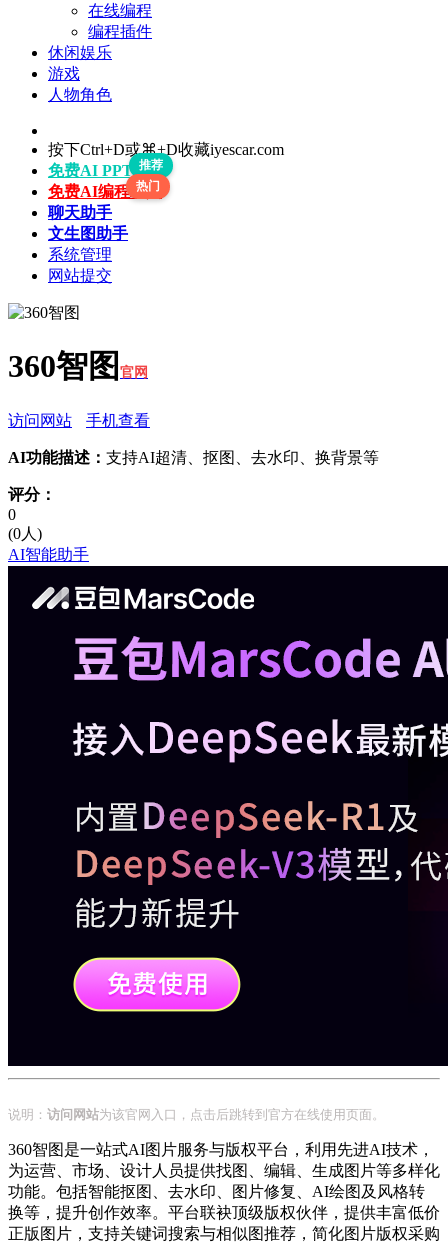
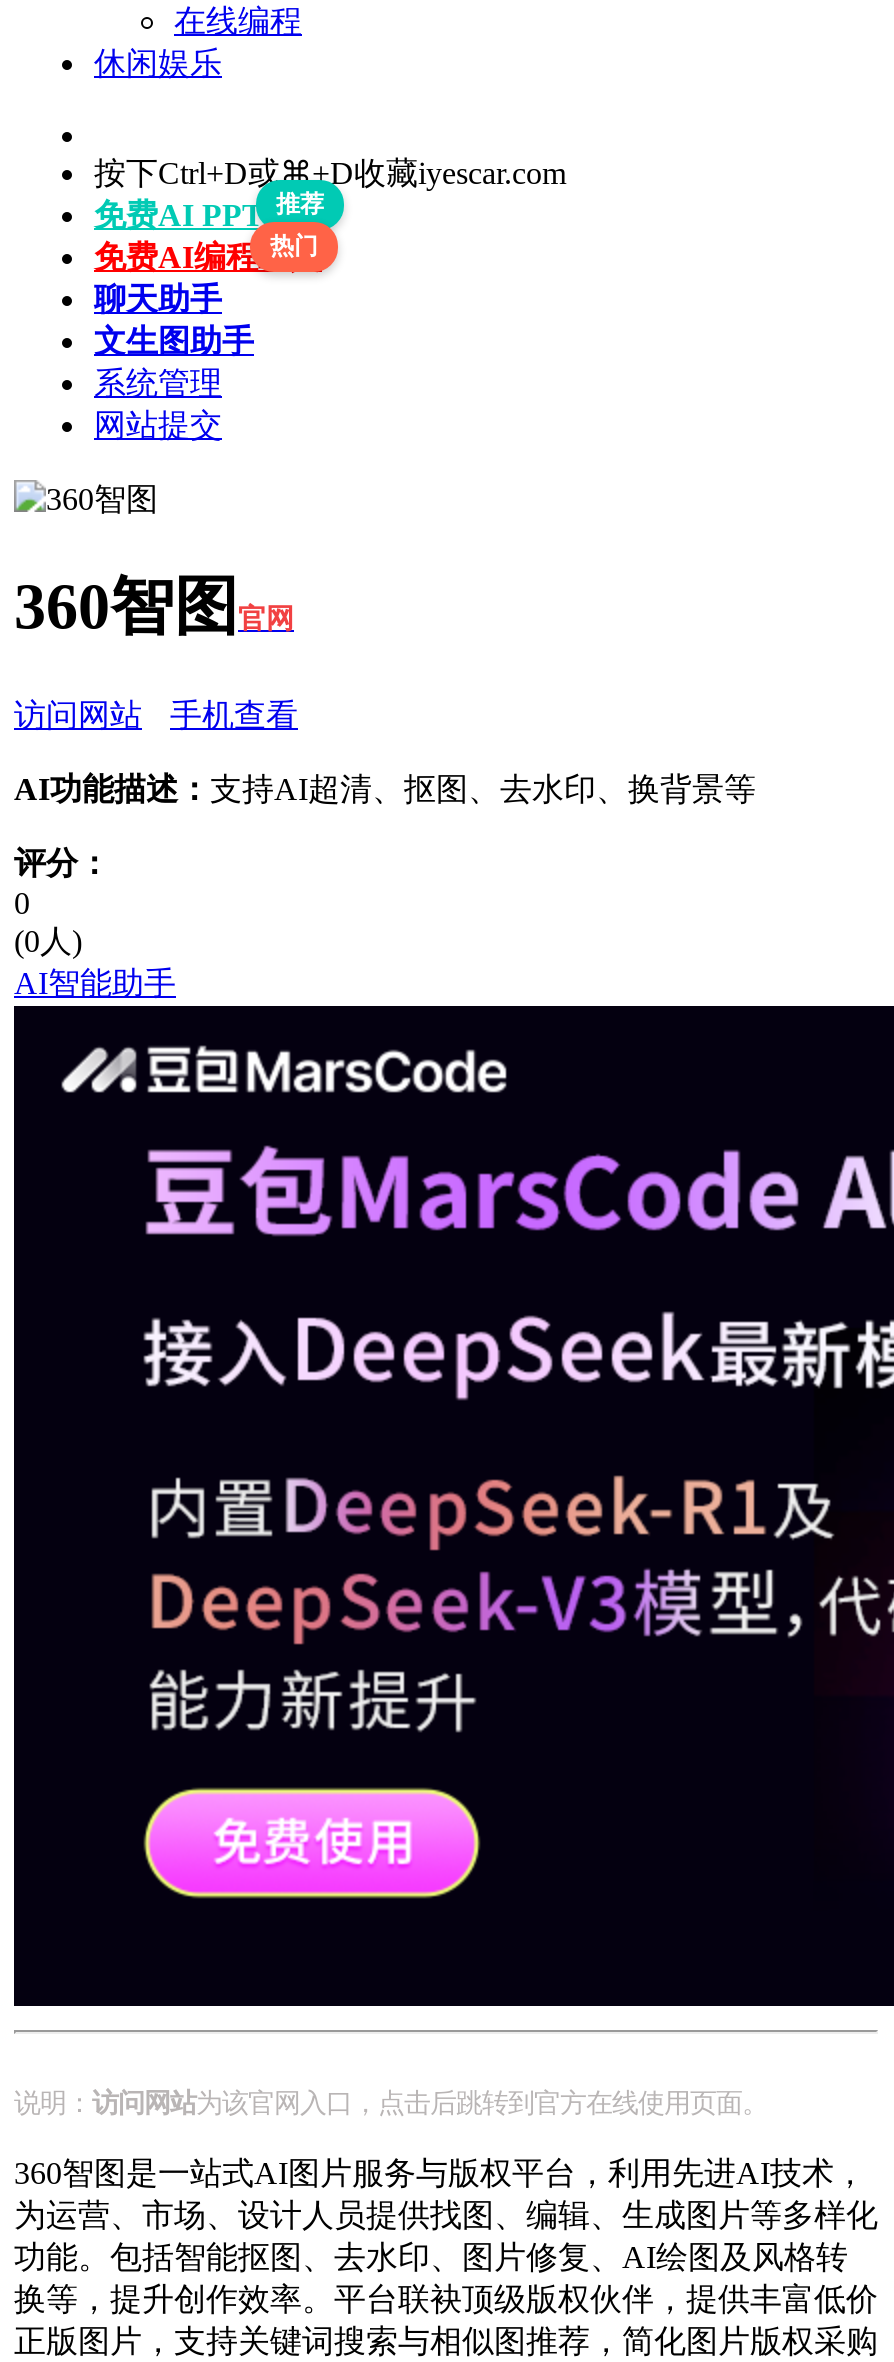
[88,23,152,40] 编程插件 -> none
[48,65,112,103] 游戏 | 人物角色 -> none

